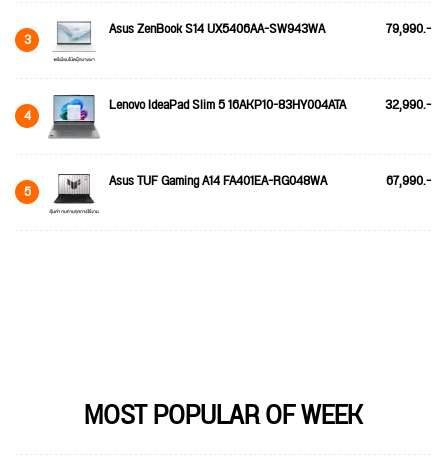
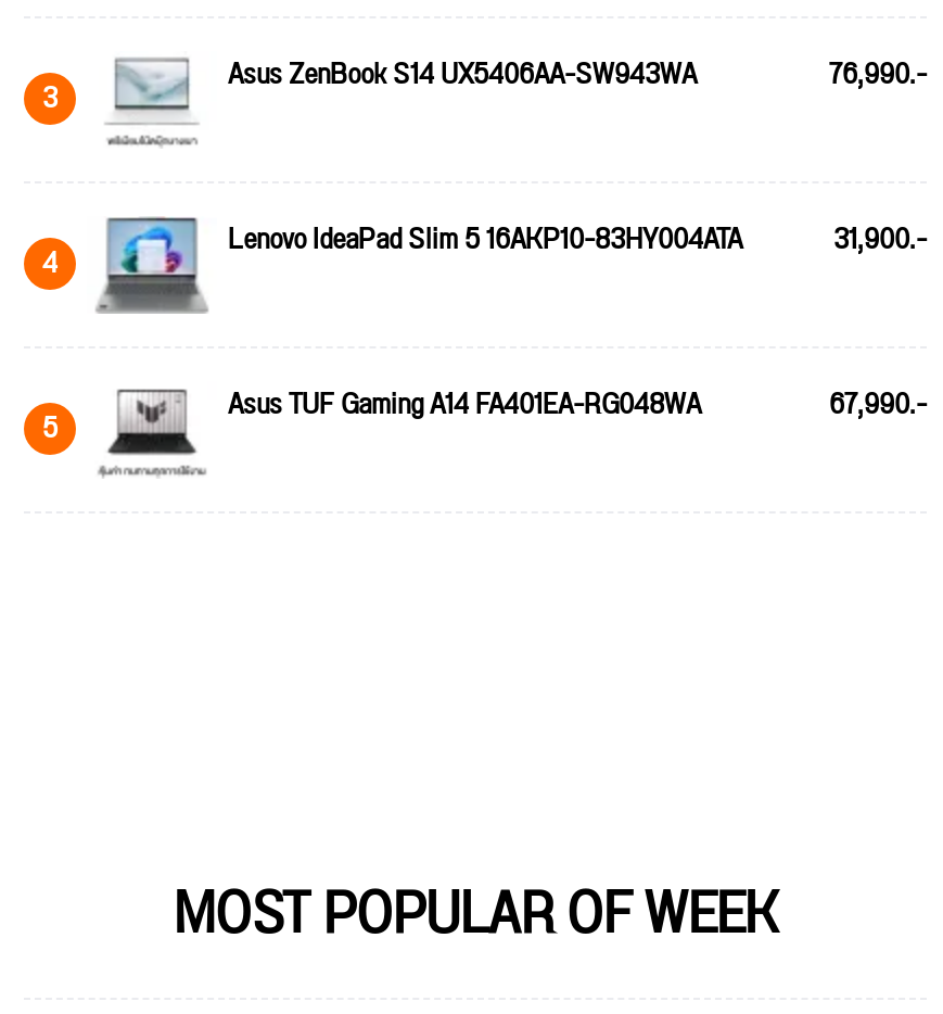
[386,16,431,42] 79,990.- -> [829,46,927,103] 76,990.-
[109,92,431,118] Lenovo IdeaPad Slim 5 16AKP10-83HY004ATA 32,990.- -> [228,211,927,268] Lenovo IdeaPad Slim 5 16AKP10-83HY004ATA 31,900.-

